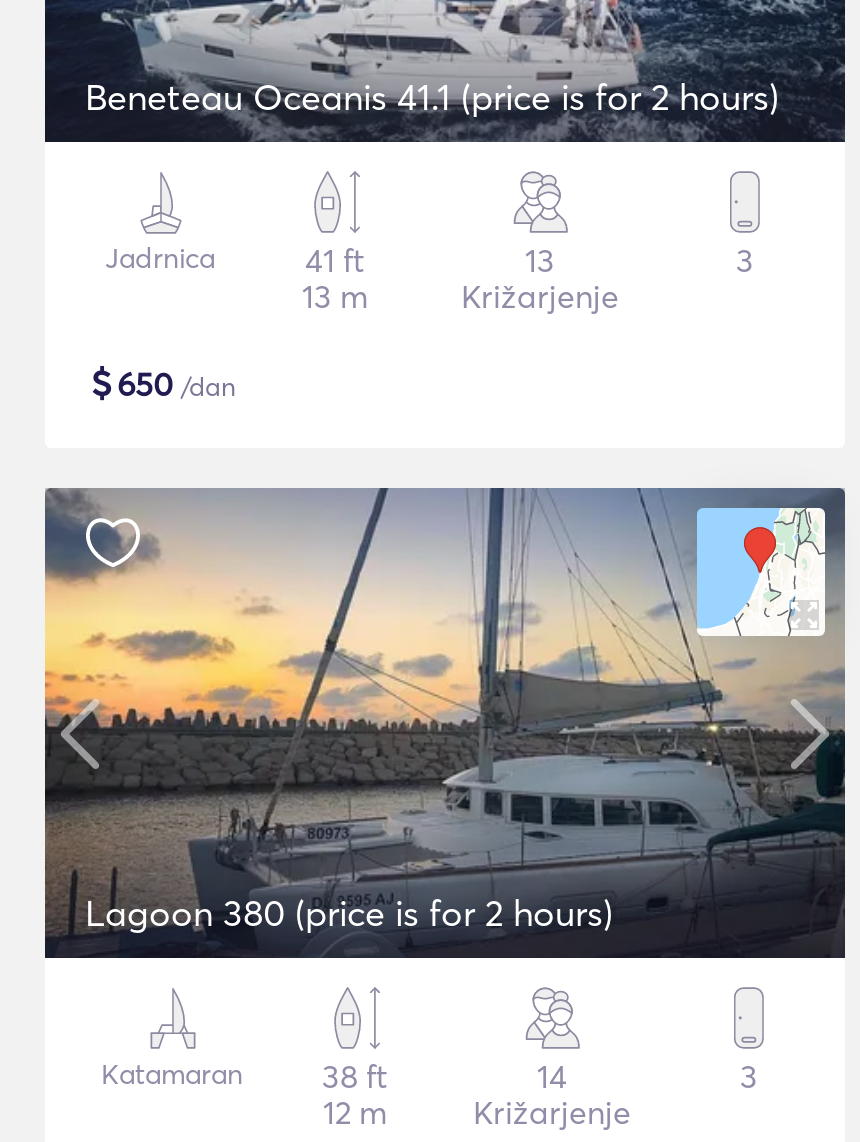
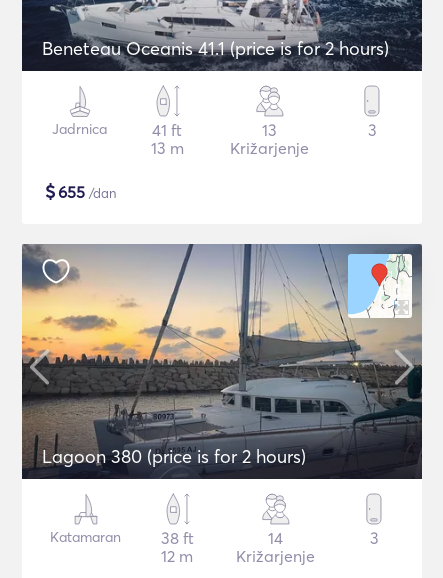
[91,360,235,406] $650 /dan -> [45,180,116,203] $655 /dan

